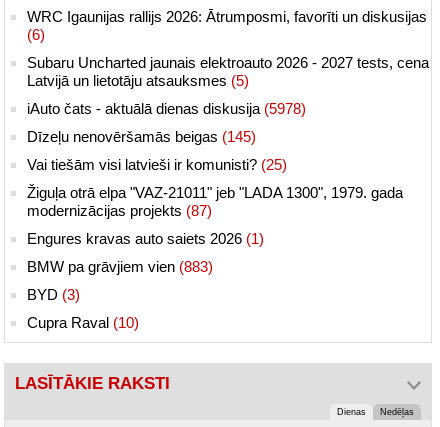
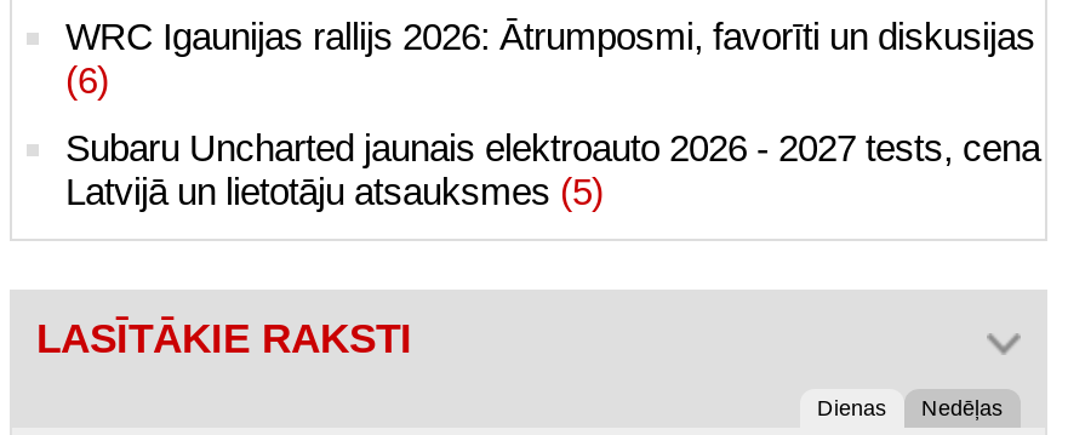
[27,100,403,331] iAuto čats - aktuālā dienas diskusija (5978) | Dīzeļu nenovēršamās beigas (145) | Vai tiešām visi latvieši ir komunisti? (25) | Žiguļa otrā elpa "VAZ-21011" jeb "LADA 1300", 1979. gada | modernizācijas projekts (87) | Engures kravas auto saiets 2026 (1) | BMW pa grāvjiem vien (883) | BYD (3) | Cupra Raval (10) -> none

